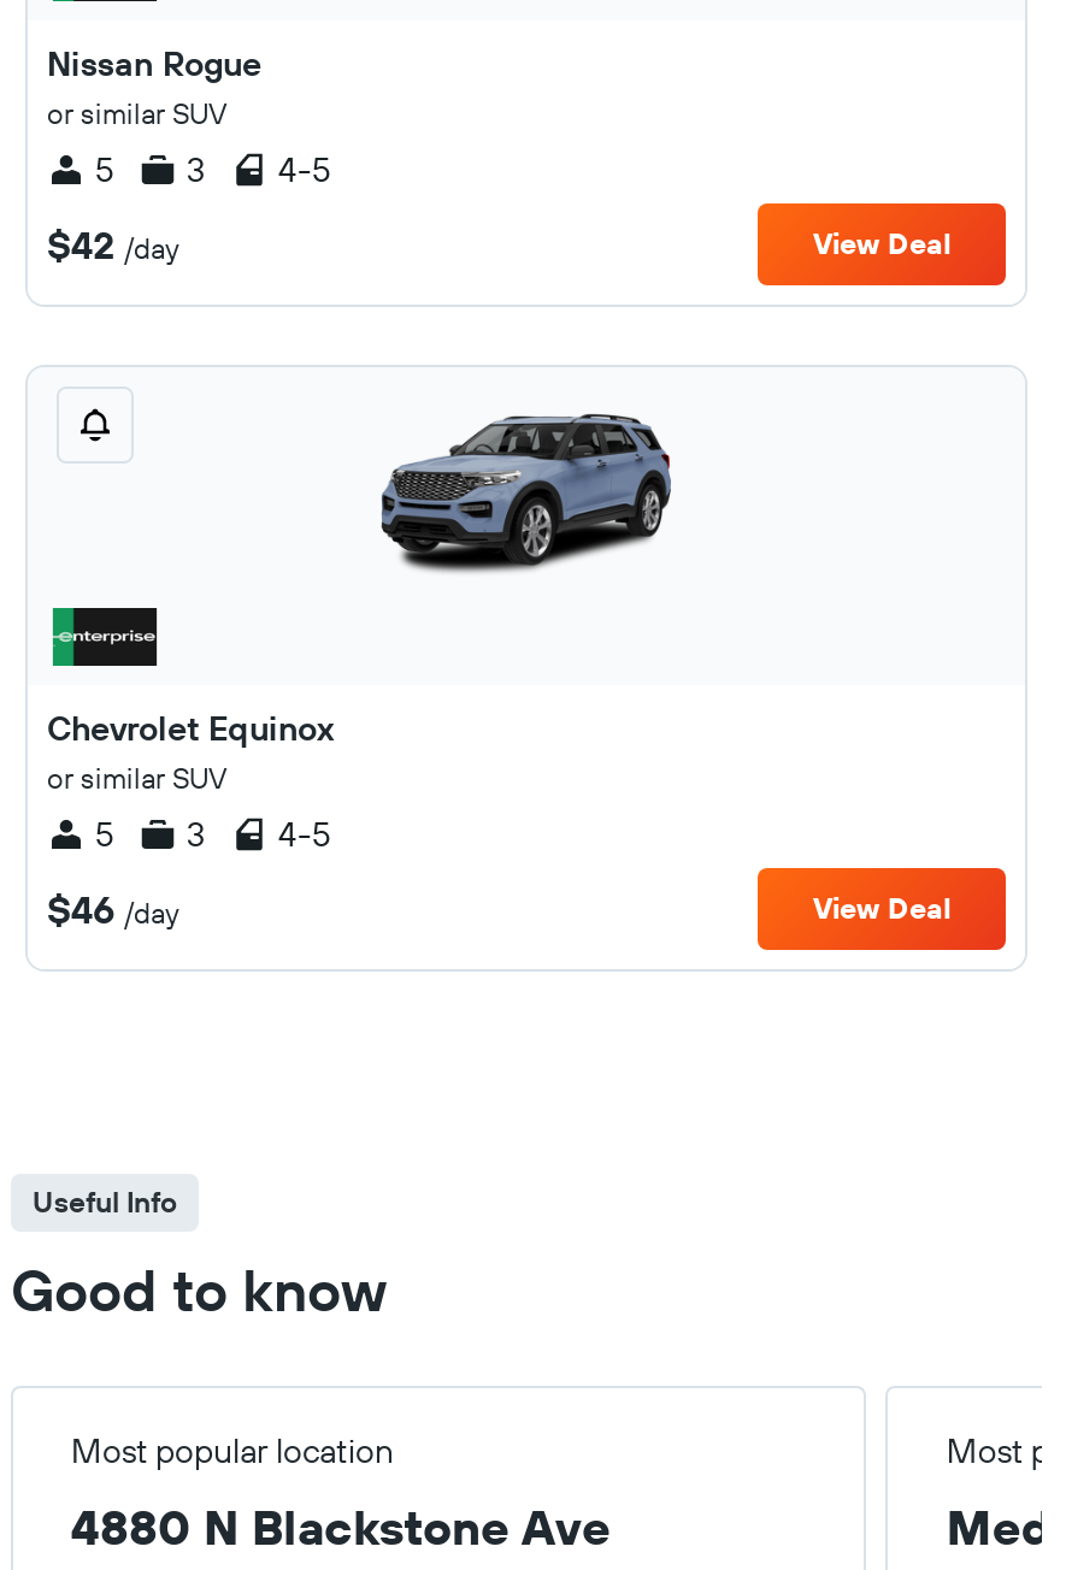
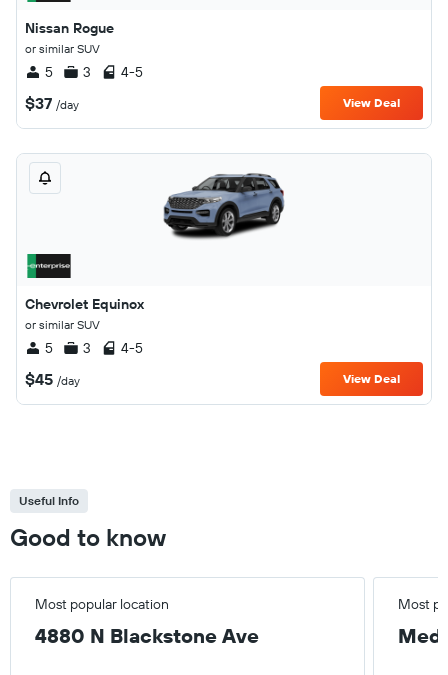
[47,220,179,268] $42 /day -> [25,93,79,113] $37 /day
[47,885,179,933] $46 /day -> [25,369,80,389] $45 /day

